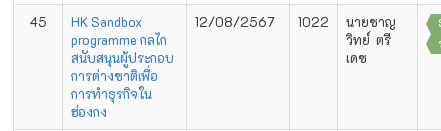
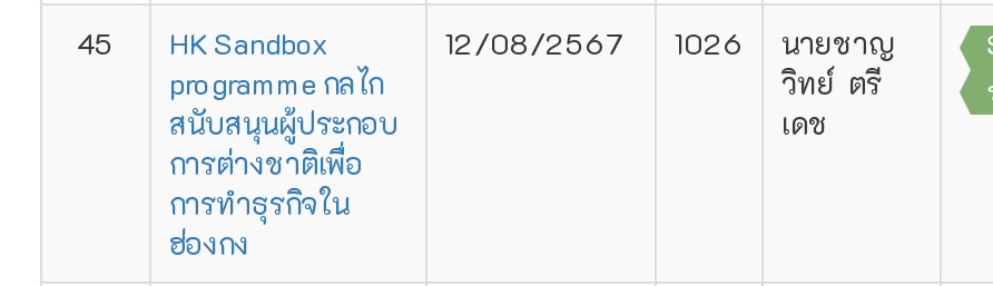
[195,13,396,30] 12/08/2567 1022 นายชาญ -> [445,23,893,61] 12/08/2567 1026 นายชาญ

